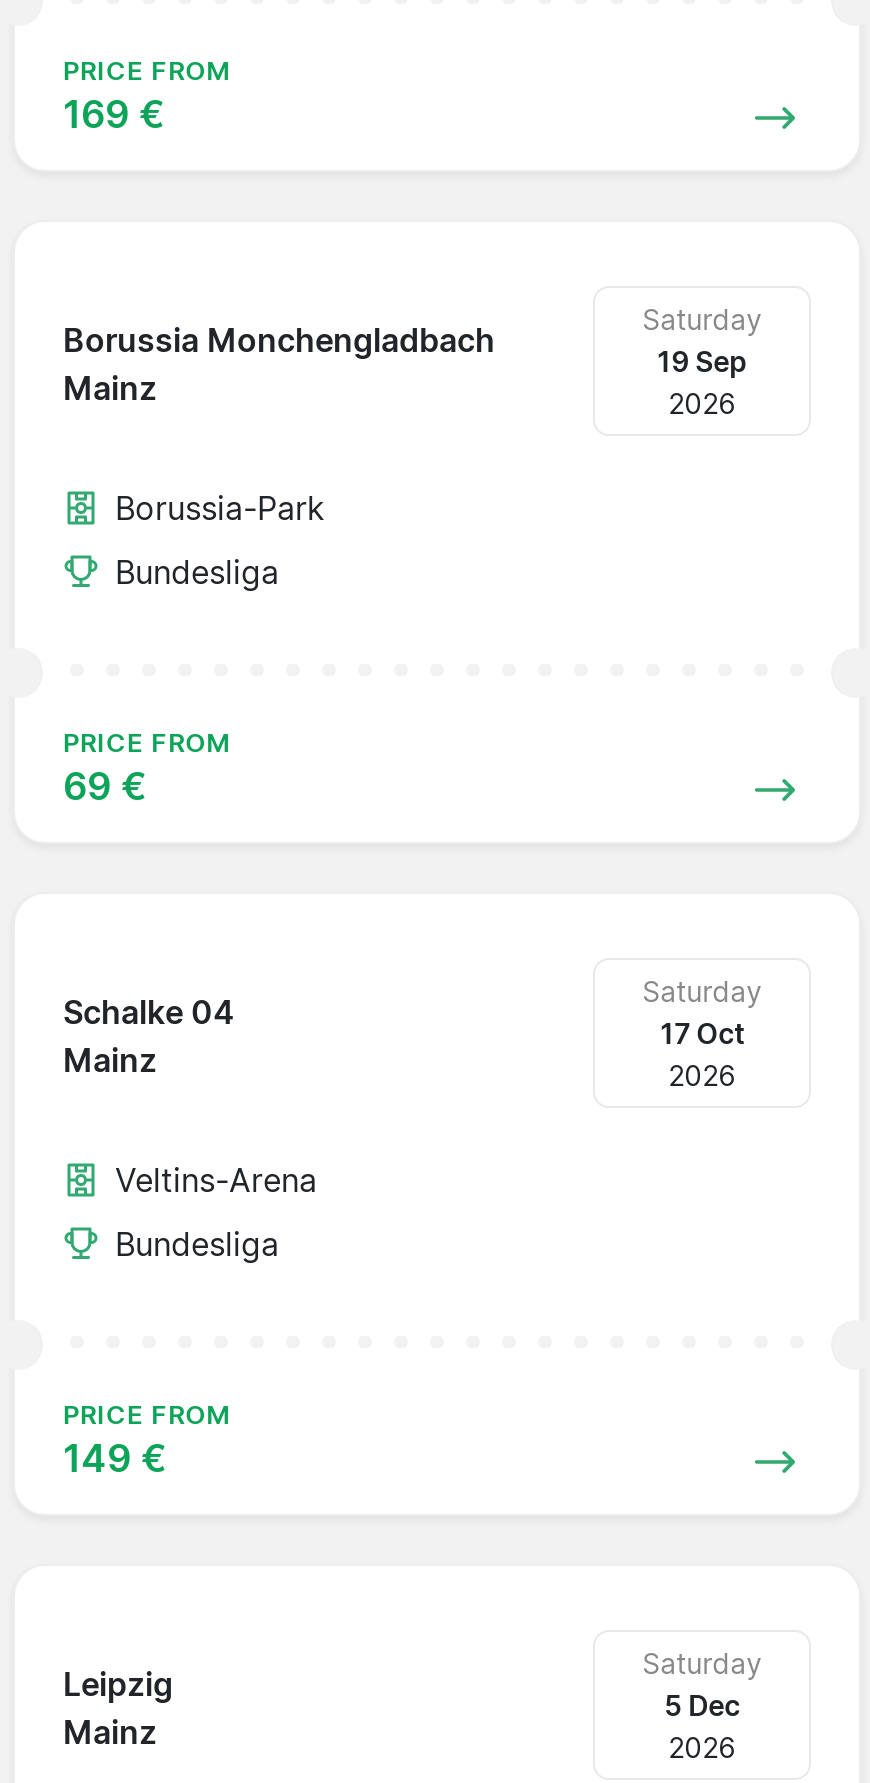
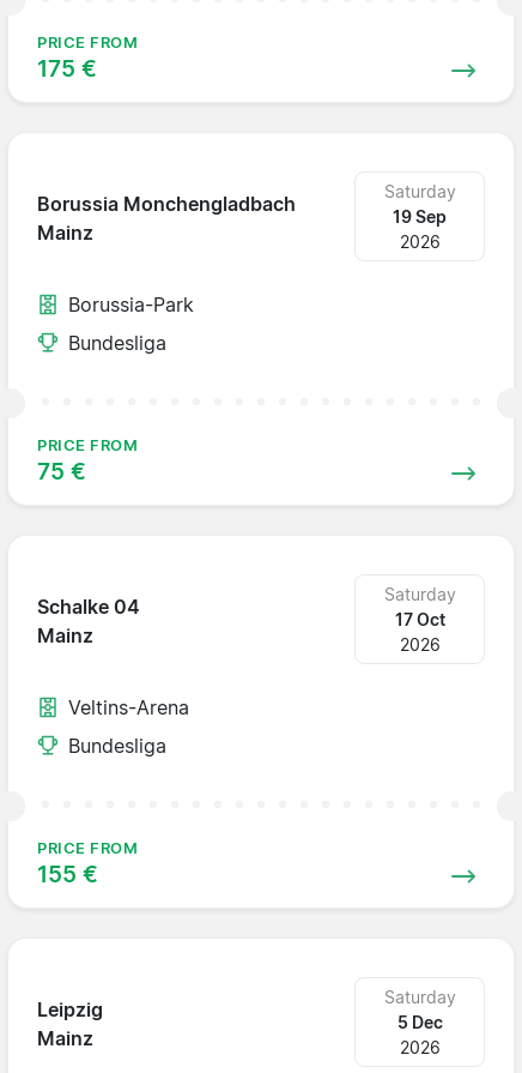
[63,89,165,137] 169 € -> [37,53,97,82] 175 €
[63,761,147,809] 69 € -> [37,456,86,485] 75 €
[63,1433,167,1481] 149 € -> [37,859,98,888] 155 €

